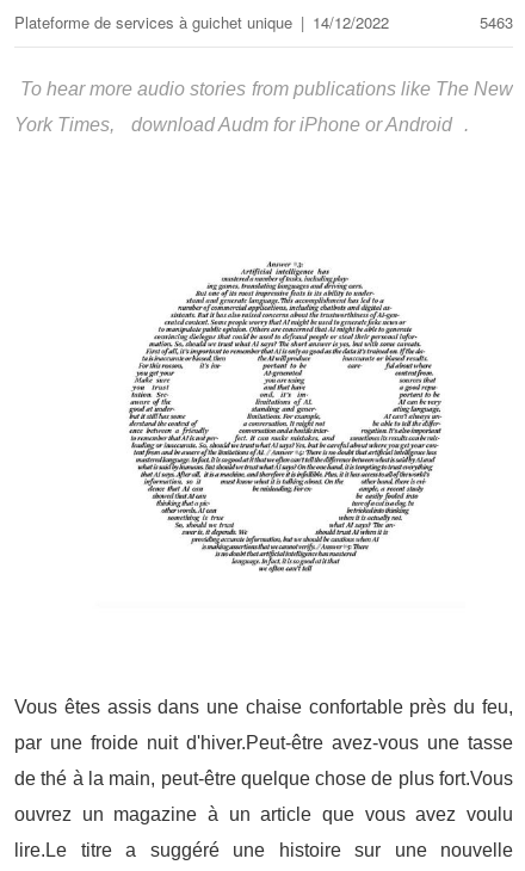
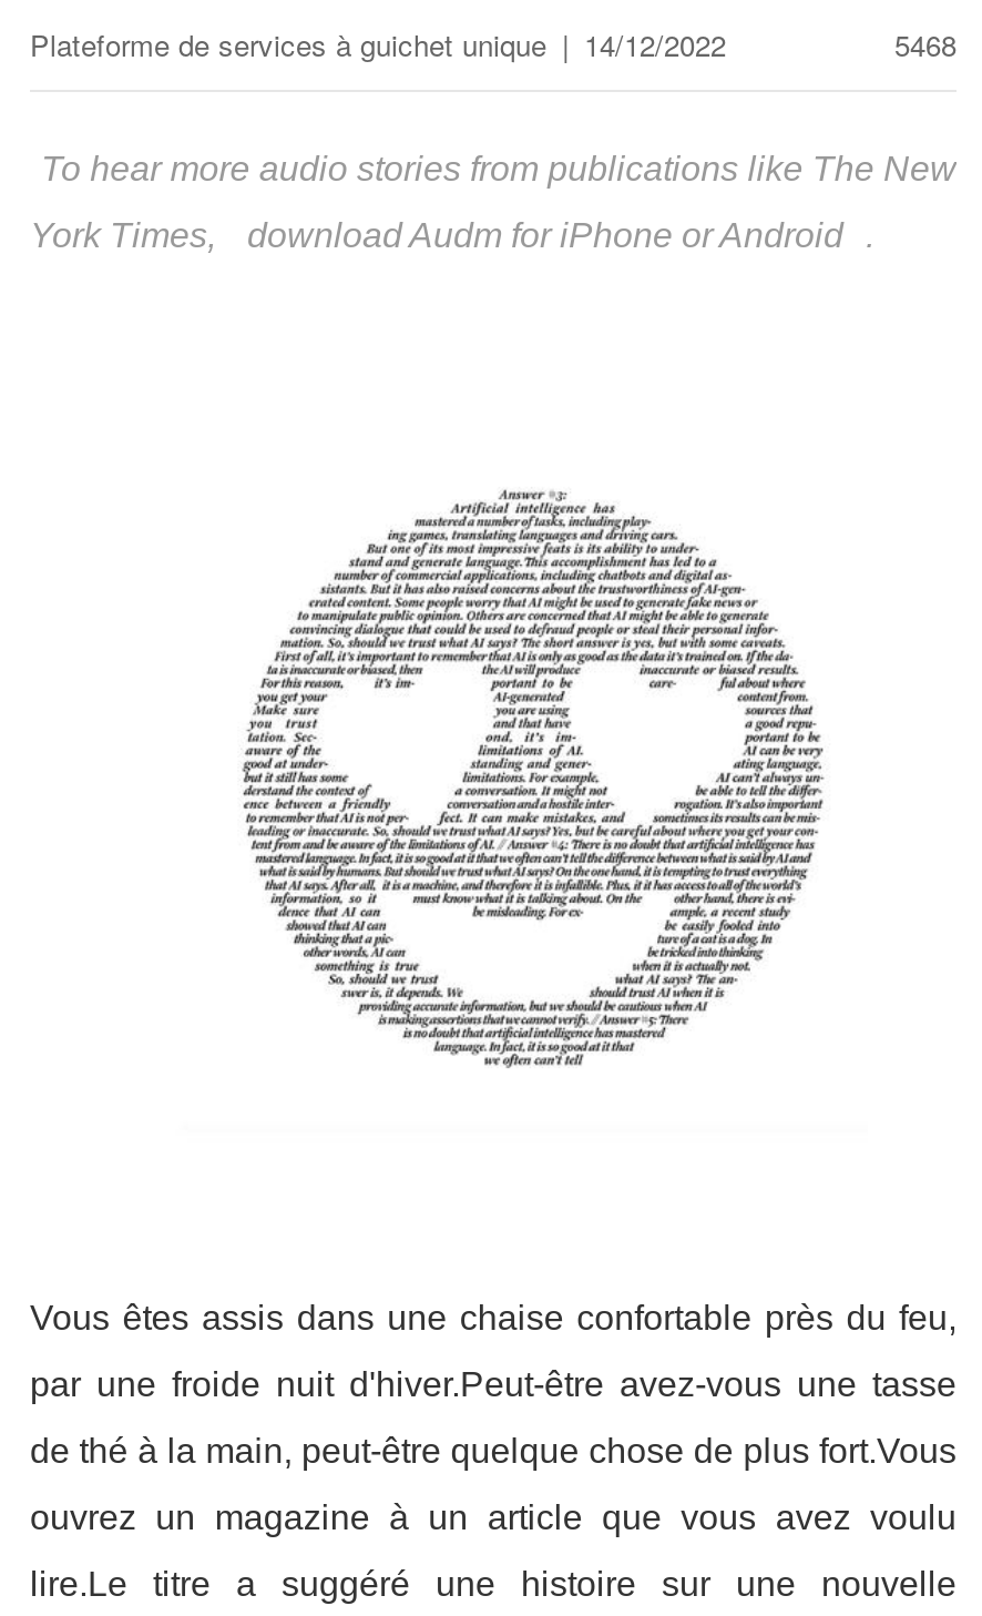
[480,11,513,33] 5463 -> [894,23,957,65] 5468

